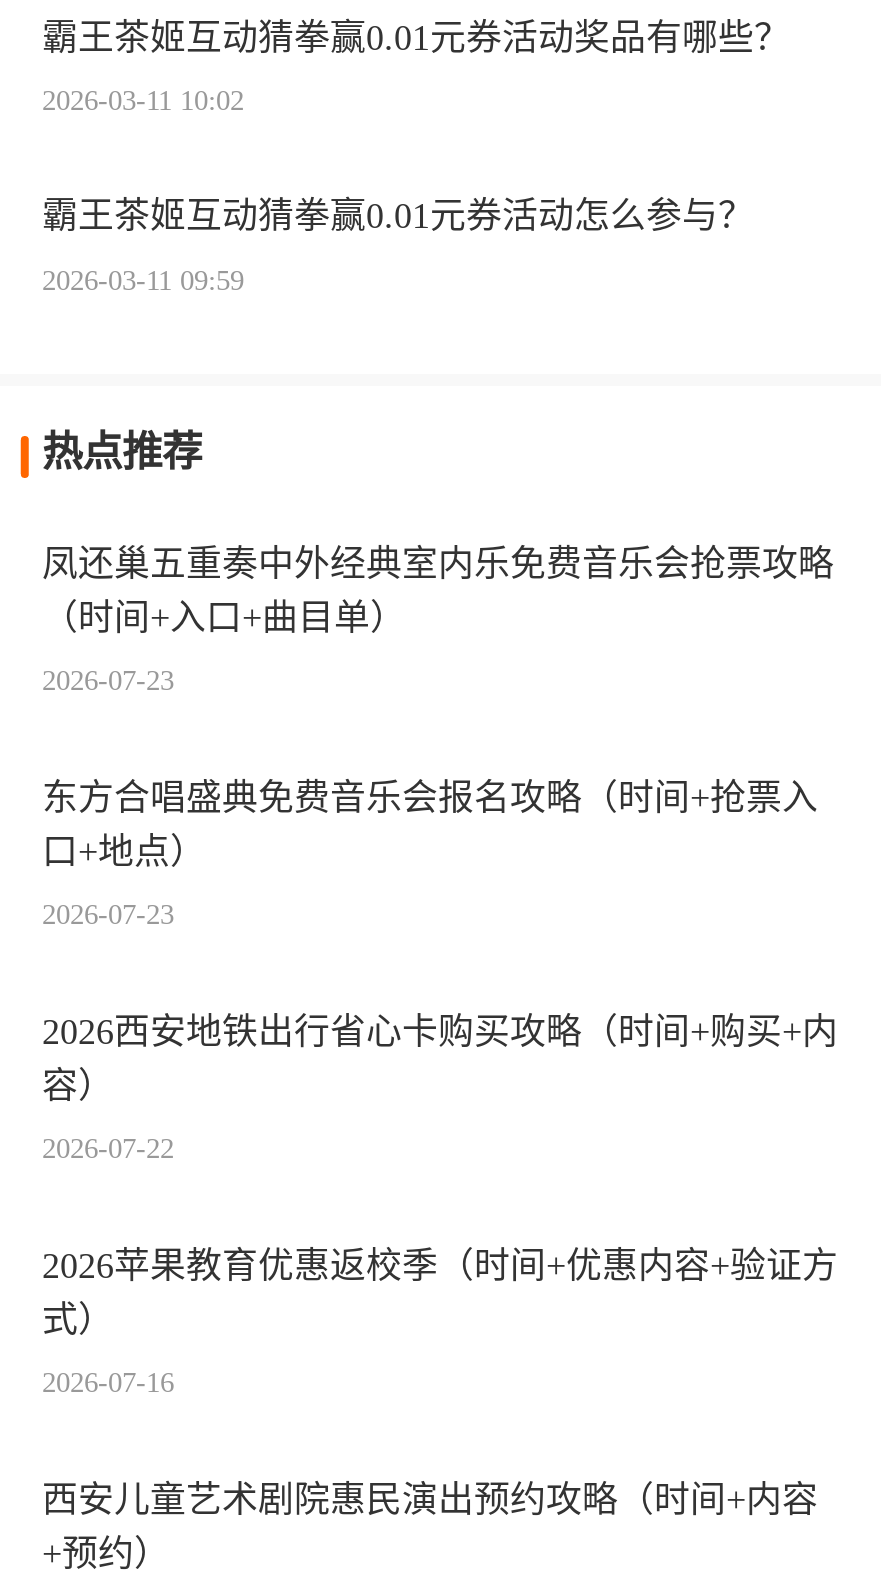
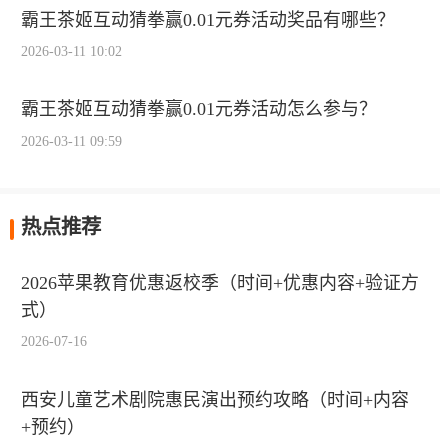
[42,544,838,1164] 凤还巢五重奏中外经典室内乐免费音乐会抢票攻略 | （时间+入口+曲目单） | 2026-07-23 | 东方合唱盛典免费音乐会报名攻略（时间+抢票入 | 口+地点） | 2026-07-23 | 2026西安地铁出行省心卡购买攻略（时间+购买+内 | 容） | 2026-07-22 -> none

